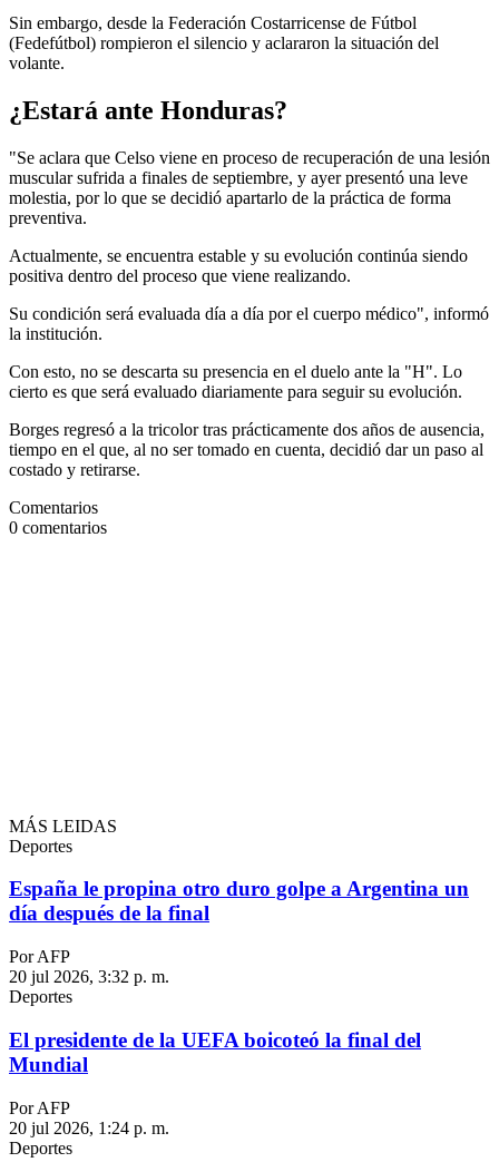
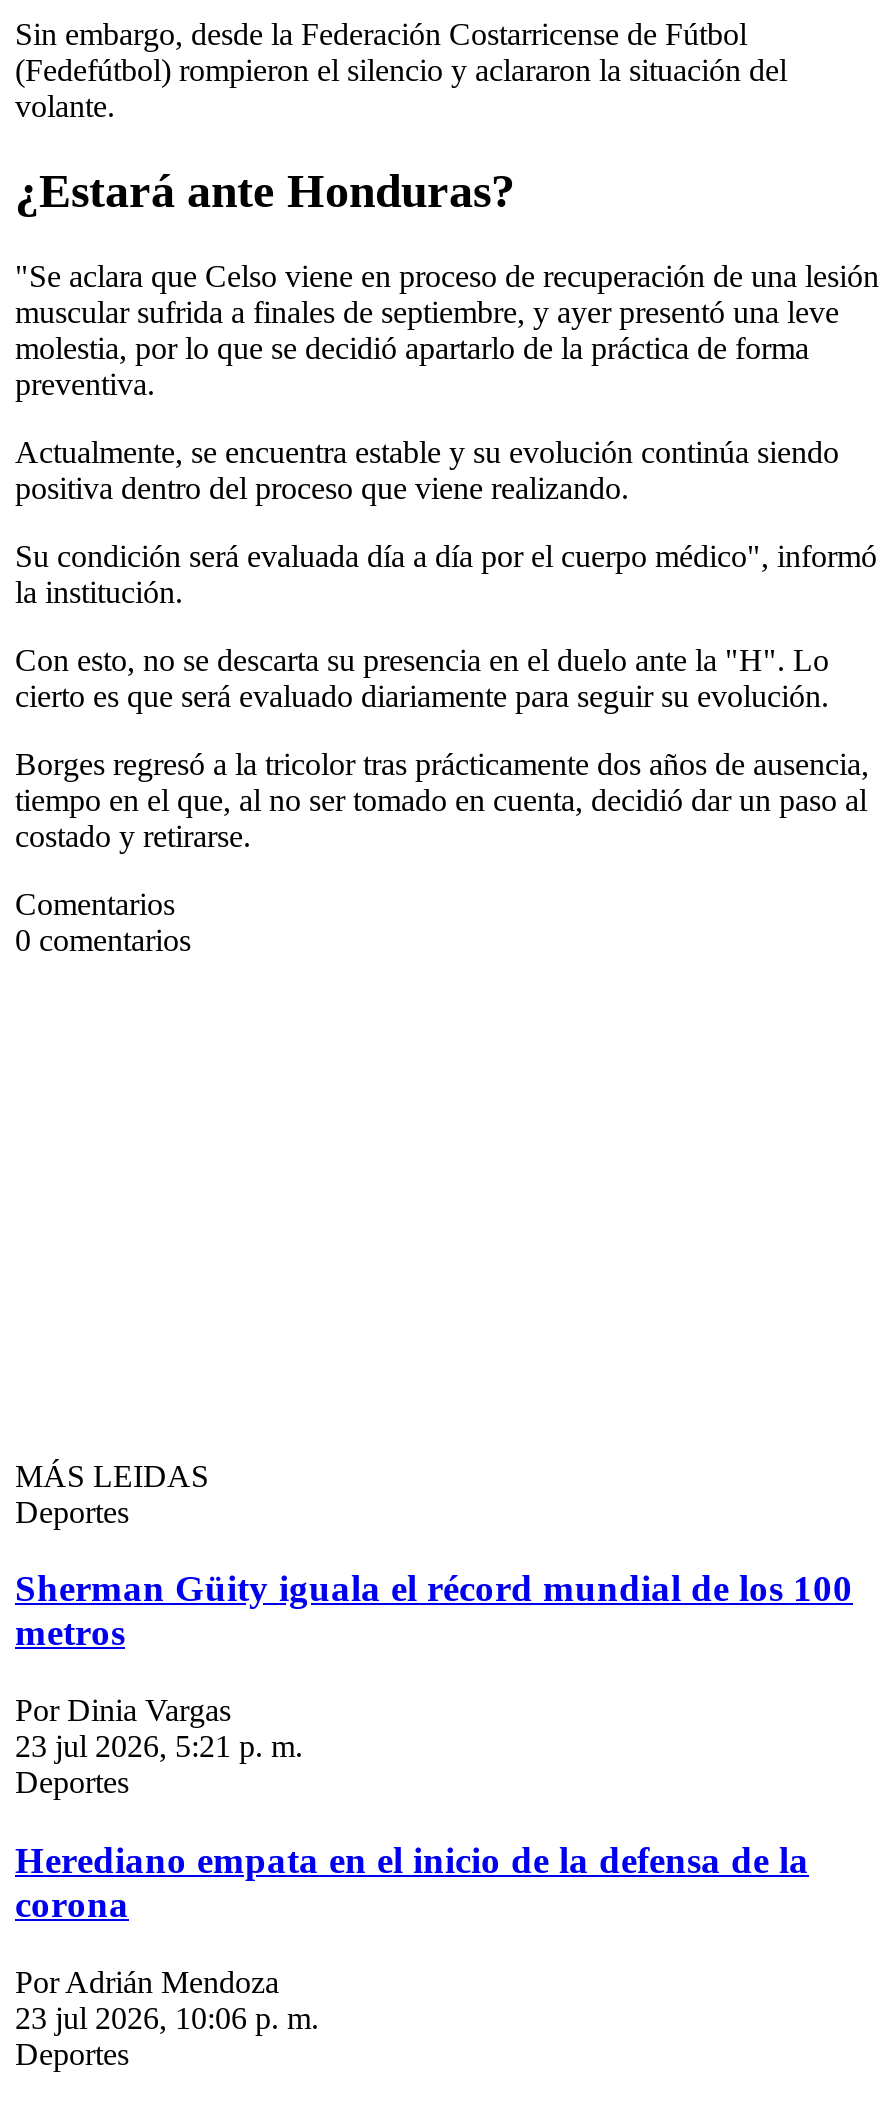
[9,877,469,925] España le propina otro duro golpe a Argentina un | día después de la final -> [15,1568,853,1654] Sherman Güity iguala el récord mundial de los 100 | metros
[9,947,169,986] Por AFP | 20 jul 2026, 3:32 p. m. -> [15,1693,303,1763] Por Dinia Vargas | 23 jul 2026, 5:21 p. m.
[9,1028,421,1076] El presidente de la UEFA boicoteó la final del | Mundial -> [15,1839,809,1925] Herediano empata en el inicio de la defensa de la | corona
[9,1098,169,1137] Por AFP | 20 jul 2026, 1:24 p. m. -> [15,1964,319,2034] Por Adrián Mendoza | 23 jul 2026, 10:06 p. m.

